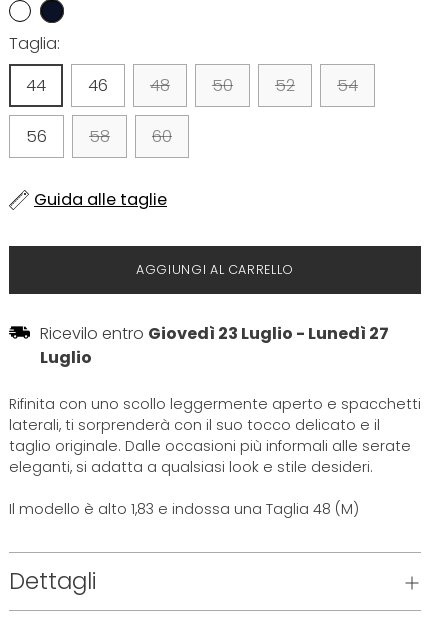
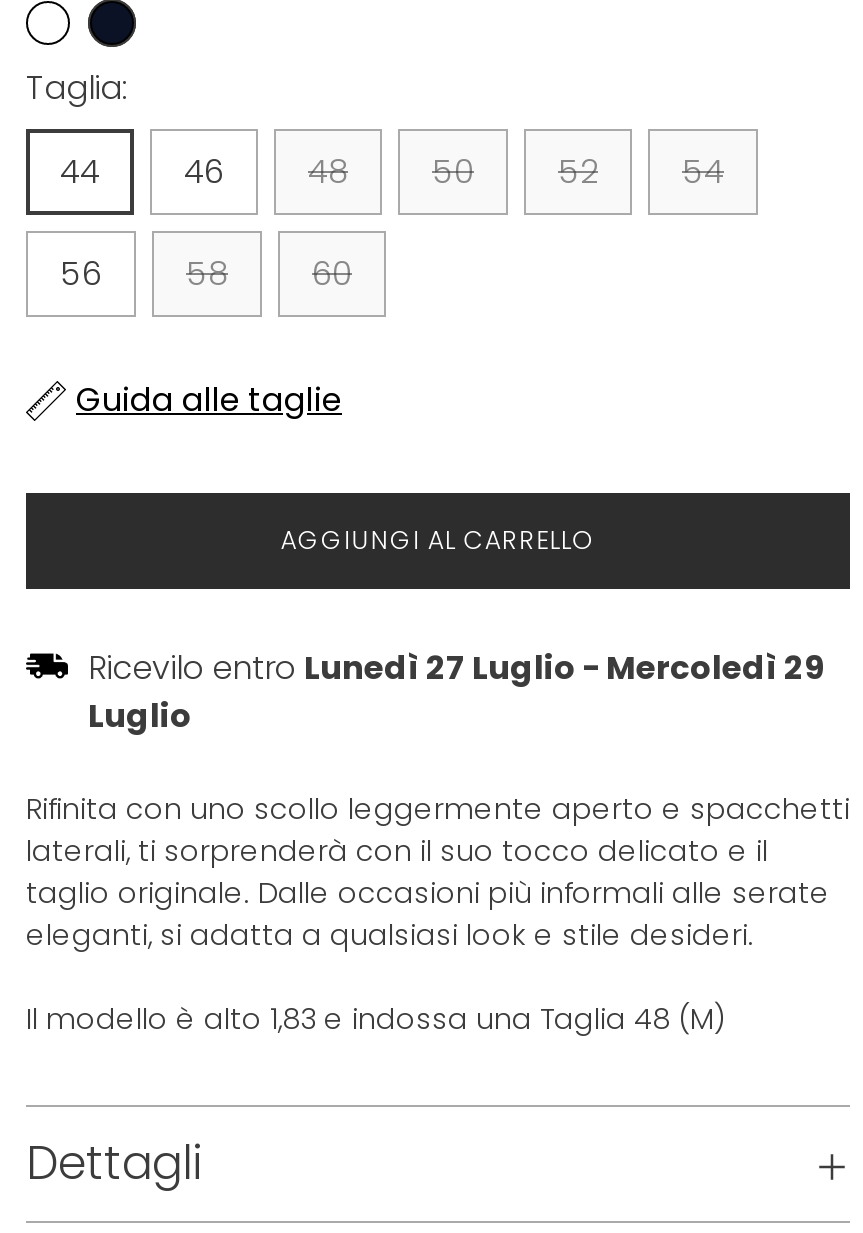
[40,322,389,345] Ricevilo entro Giovedì 23 Luglio - Lunedì 27 -> [88,645,826,691] Ricevilo entro Lunedì 27 Luglio - Mercoledì 29

